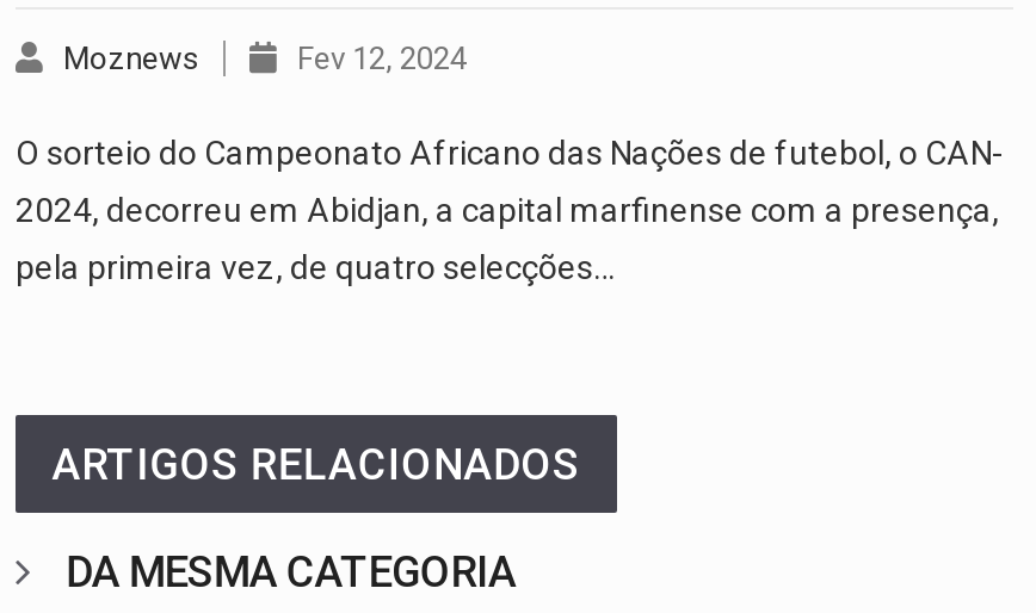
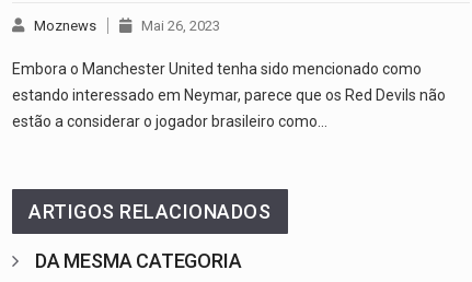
[297,40,467,76] Fev 12, 2024 -> [141,17,220,34] Mai 26, 2023
[16,133,1004,171] O sorteio do Campeonato Africano das Nações de futebol, o CAN- -> [12,60,422,77] Embora o Manchester United tenha sido mencionado como
[16,190,999,229] 2024, decorreu em Abidjan, a capital marfinense com a presença, -> [12,86,446,104] estando interessado em Neymar, parece que os Red Devils não
[16,248,615,286] pela primeira vez, de quatro selecções… -> [12,112,327,130] estão a considerar o jogador brasileiro como…

